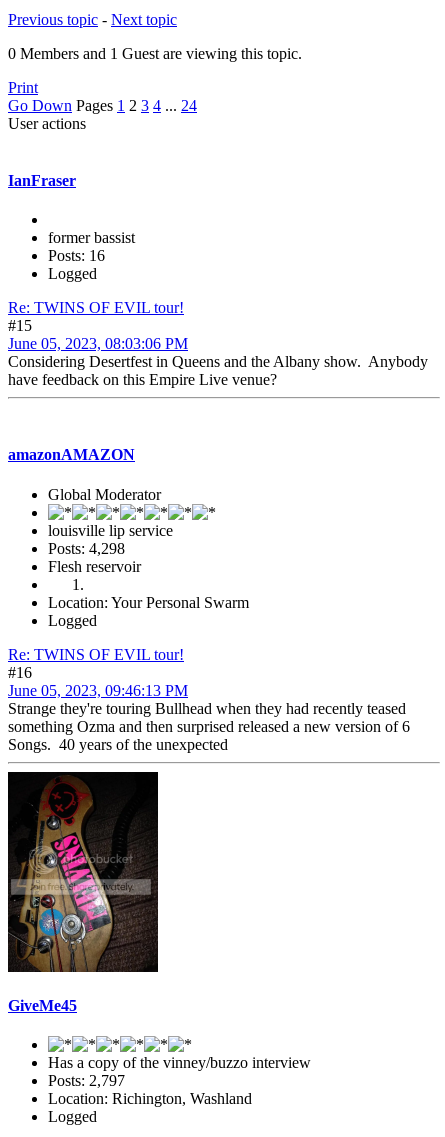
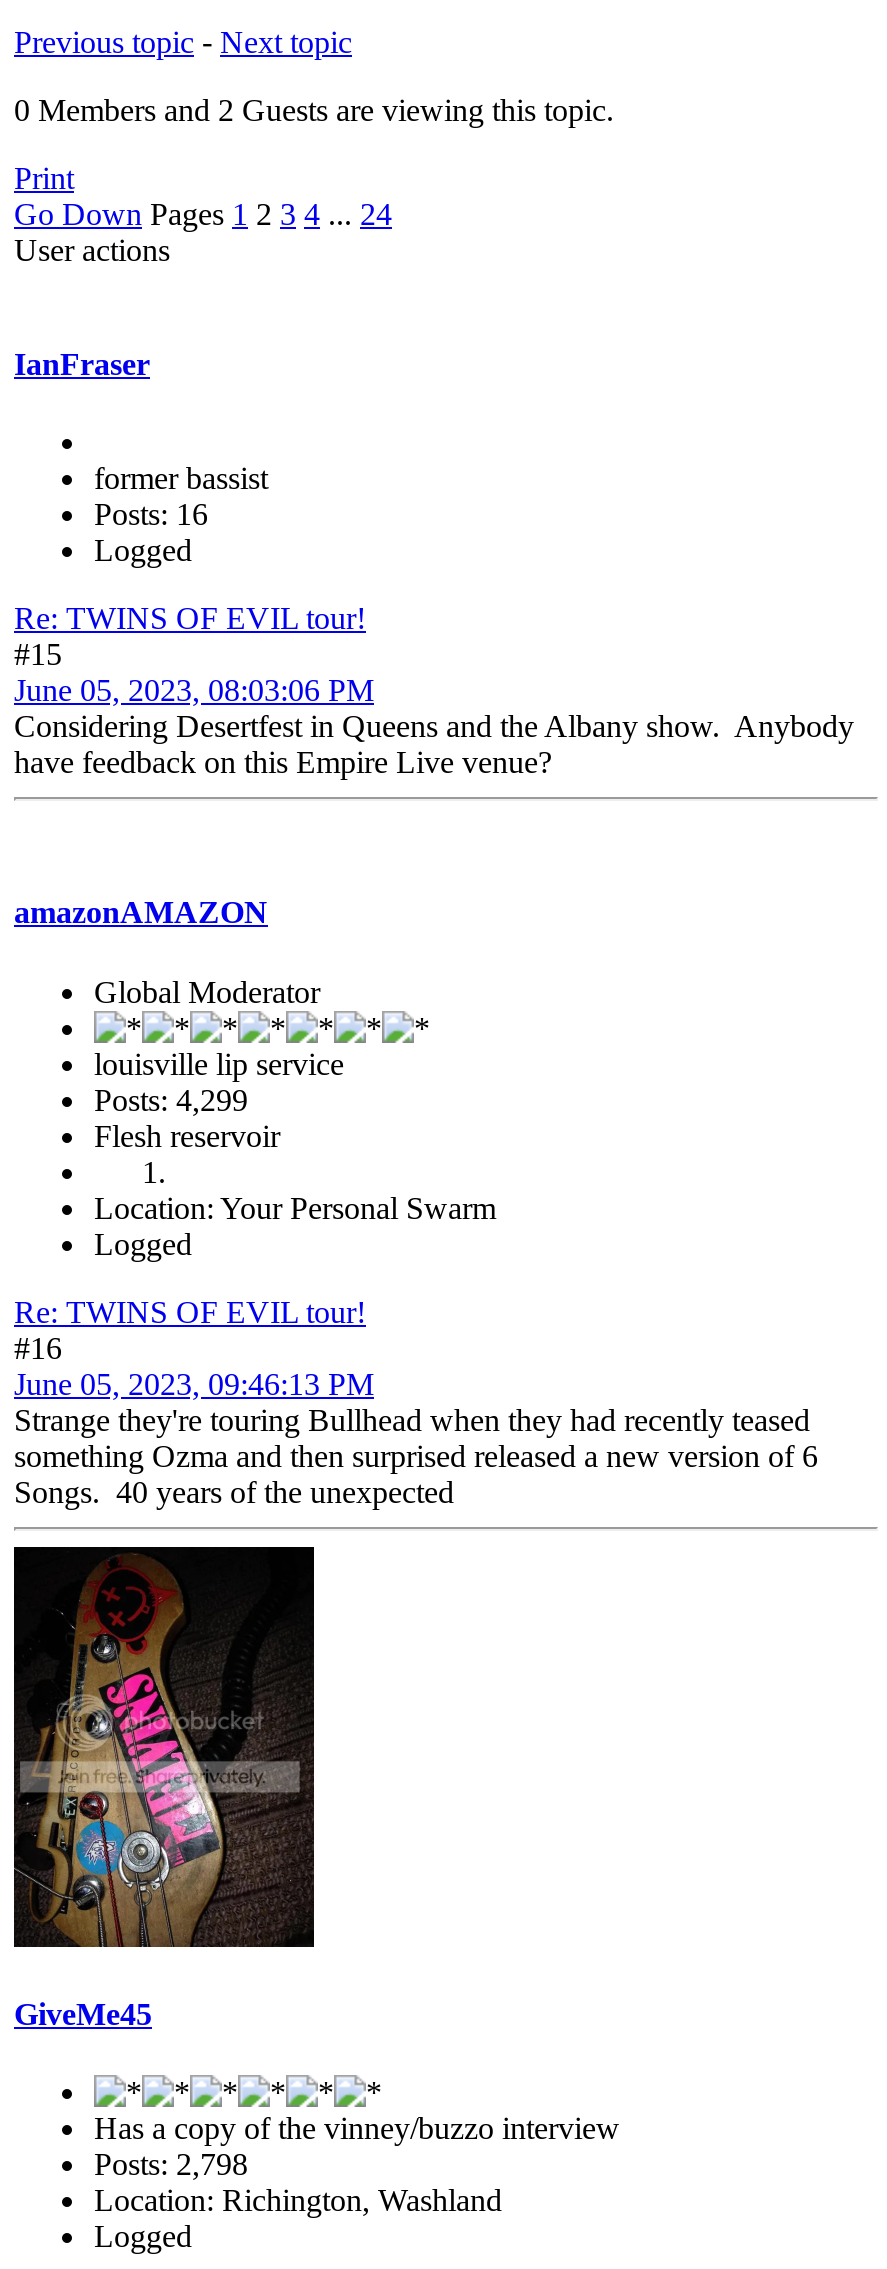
[8,45,302,62] 0 Members and 1 Guest are viewing this topic. -> [14,92,614,126] 0 Members and 2 Guests are viewing this topic.
[48,540,125,557] Posts: 4,298 -> [94,1083,248,1117] Posts: 4,299
[48,1072,125,1089] Posts: 2,797 -> [94,2148,248,2182] Posts: 2,798

